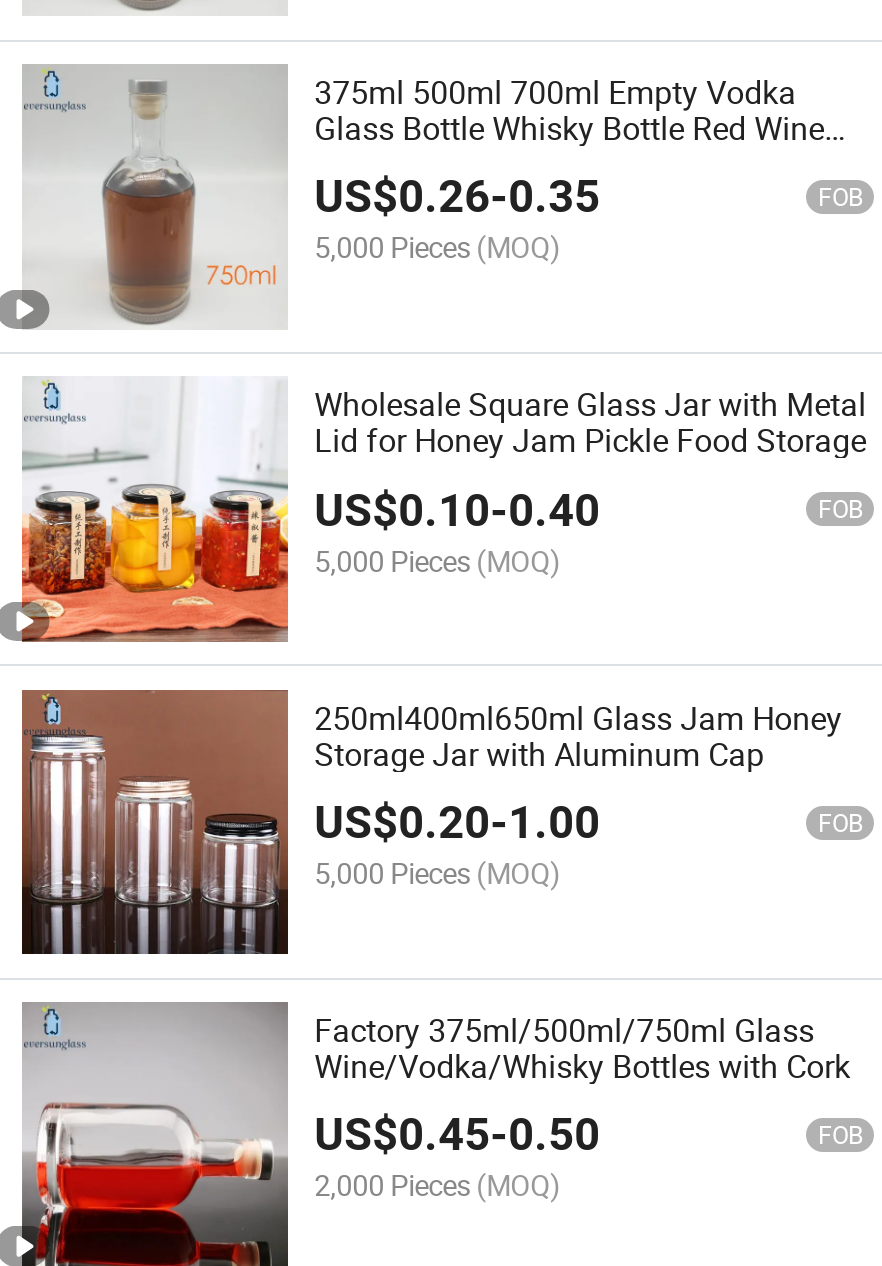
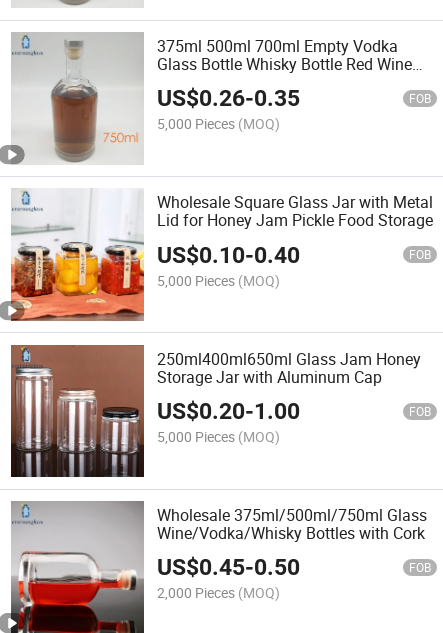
[314,1008,814,1052] Factory 375ml/500ml/750ml Glass -> [157,504,427,526] Wholesale 375ml/500ml/750ml Glass

